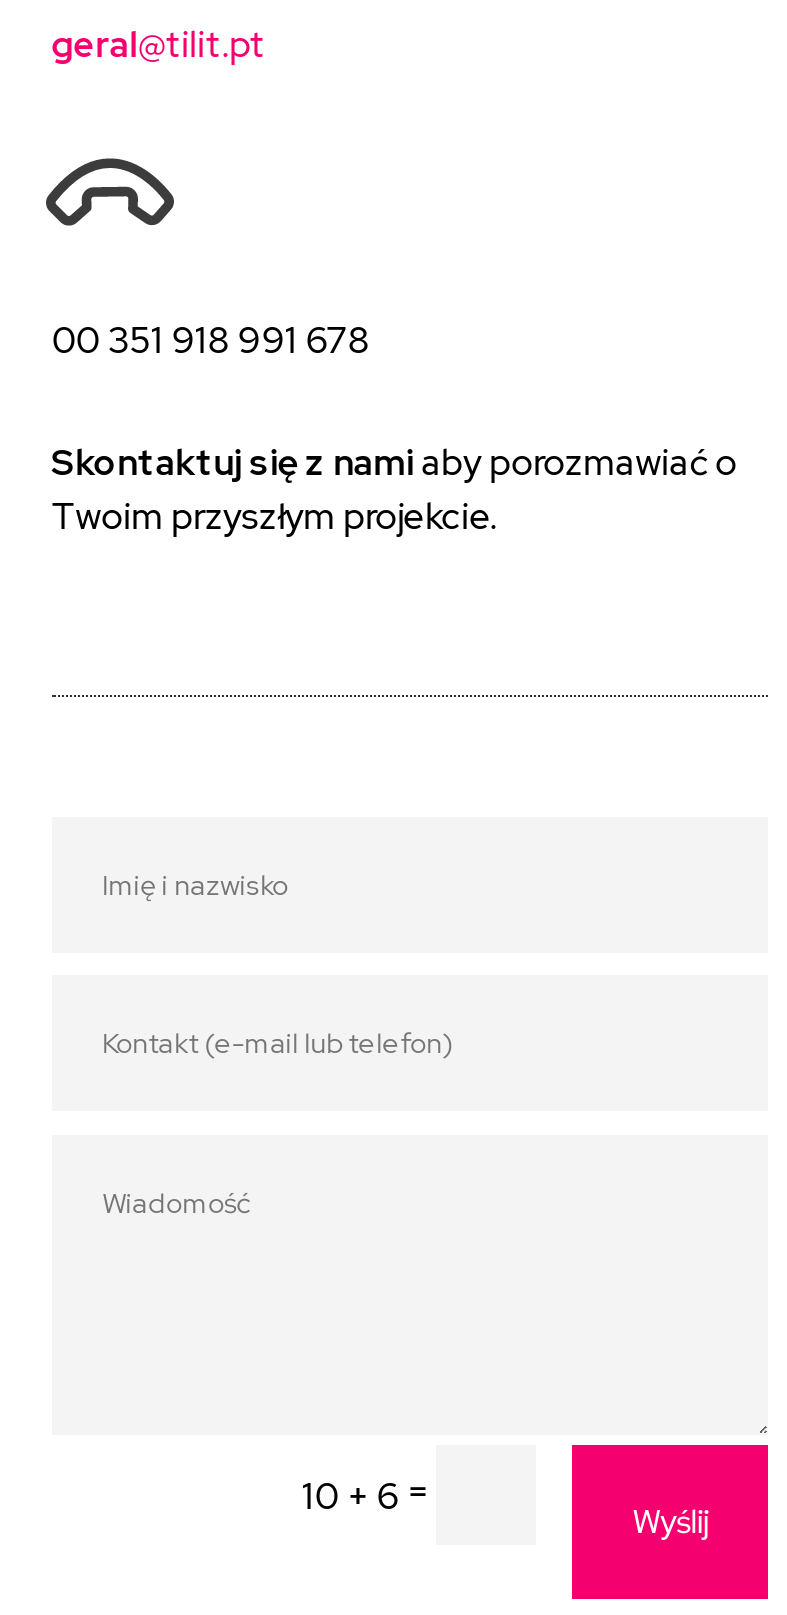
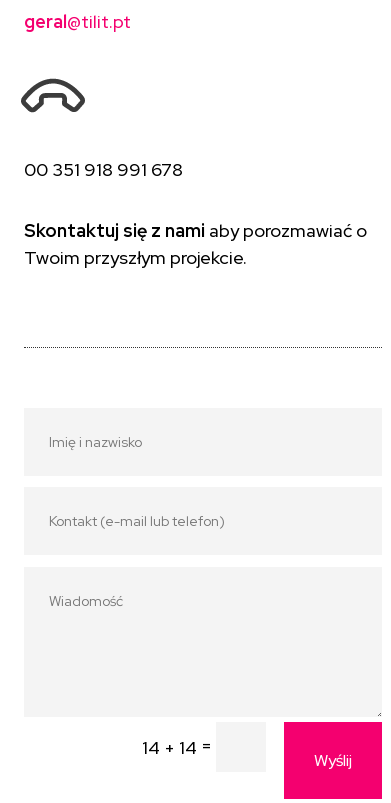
[302,1469,436,1519] 10 + 6 = -> [142,734,216,759] 14 + 14 =

